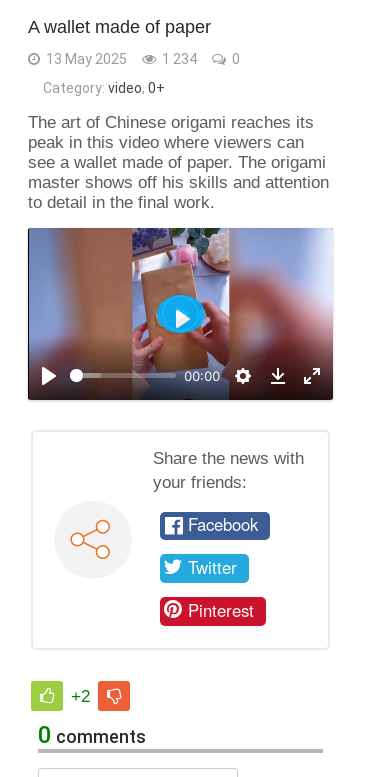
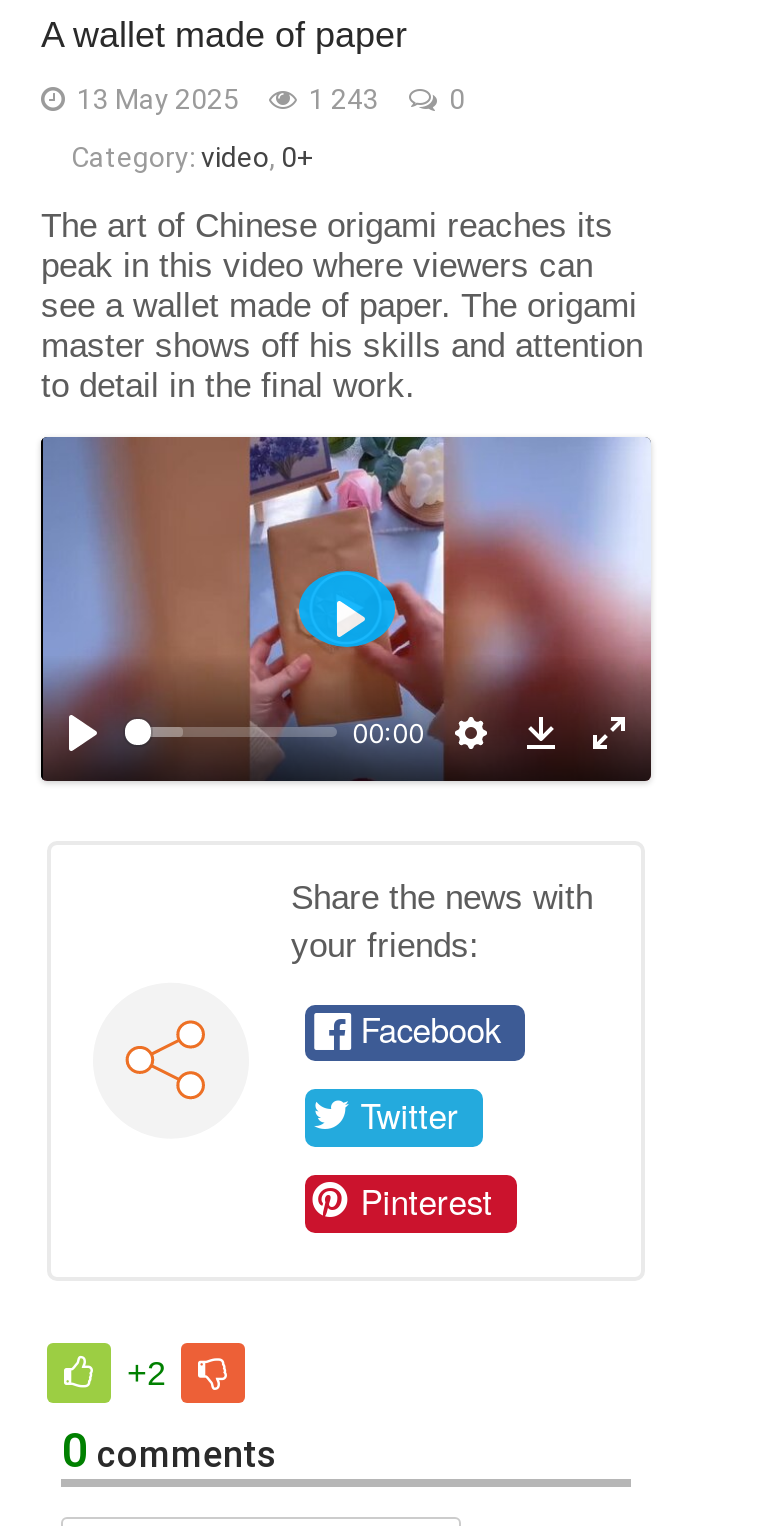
[43,51,240,67] 13 May 2025 1 234 0 -> [71,83,465,115] 13 May 2025 1 243 0

